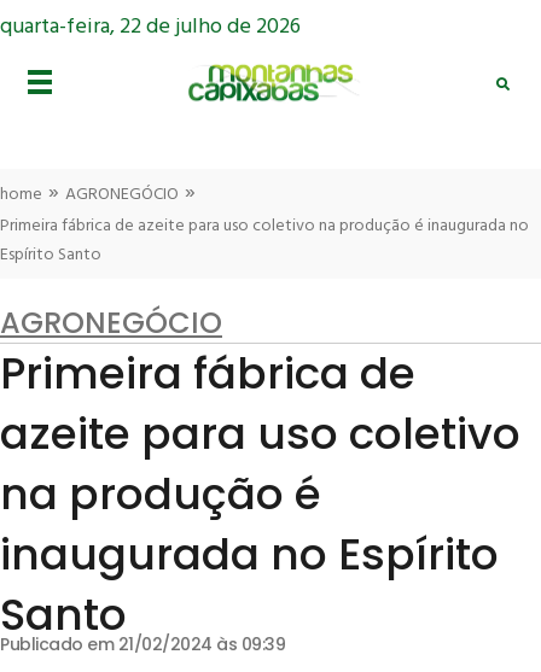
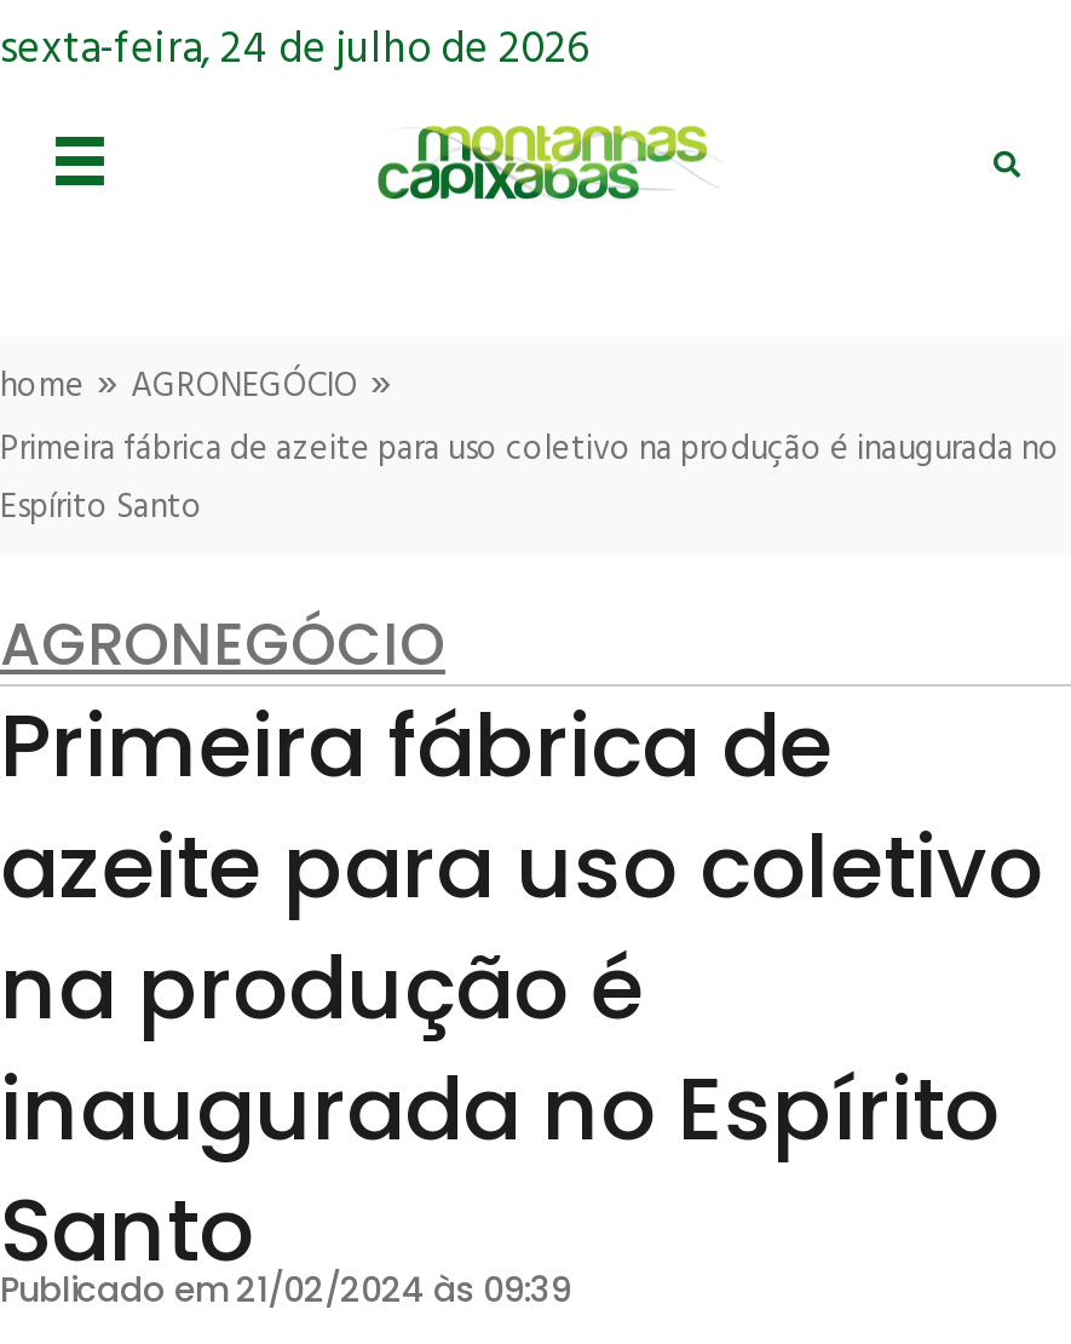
[0,10,301,45] quarta-feira, 22 de julho de 2026 -> [0,16,588,86] sexta-feira, 24 de julho de 2026

